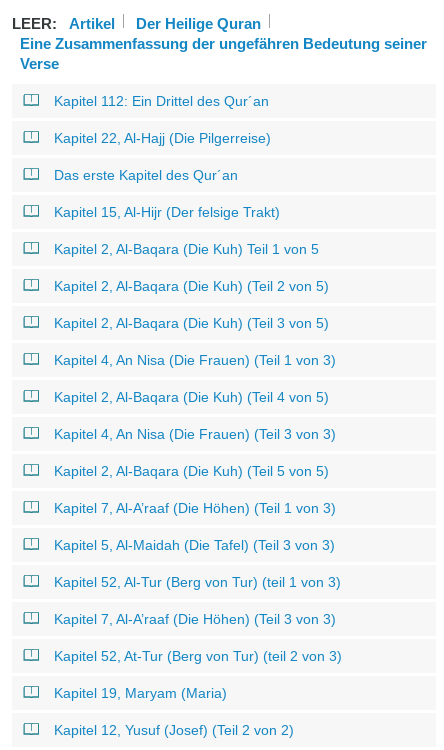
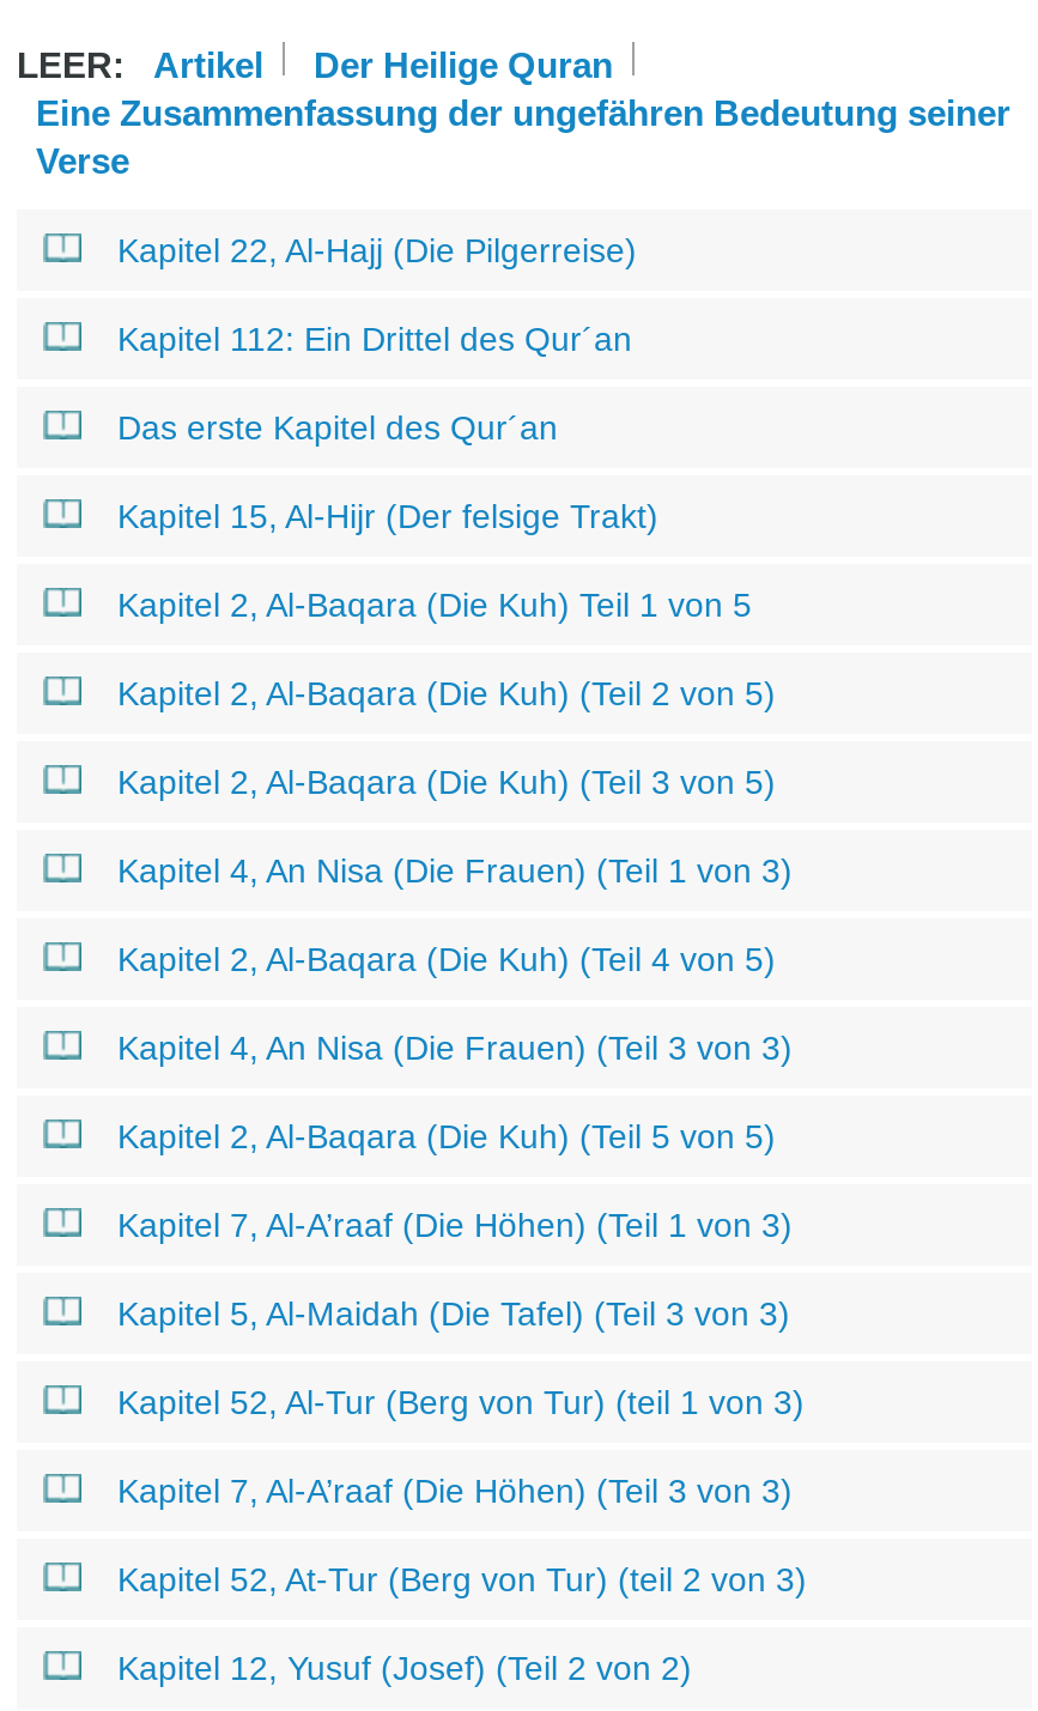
moved [54,93,269,109] -> [117,319,632,358]: Kapitel 112: Ein Drittel des Qur´an
moved [54,130,271,146] -> [117,231,637,269]: Kapitel 22, Al-Hajj (Die Pilgerreise)
[54,685,227,701] Kapitel 19, Maryam (Maria) -> none

